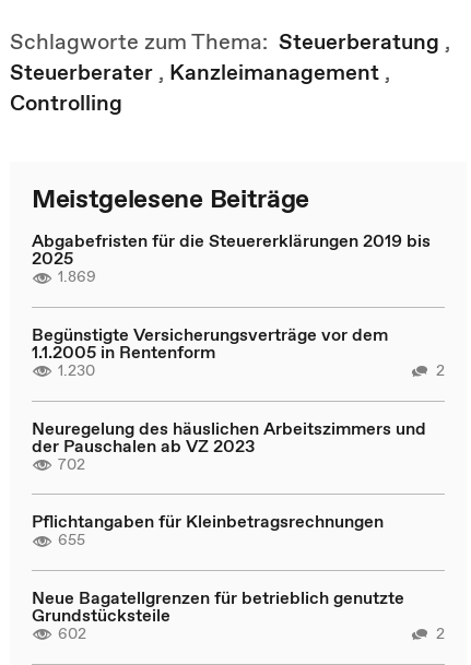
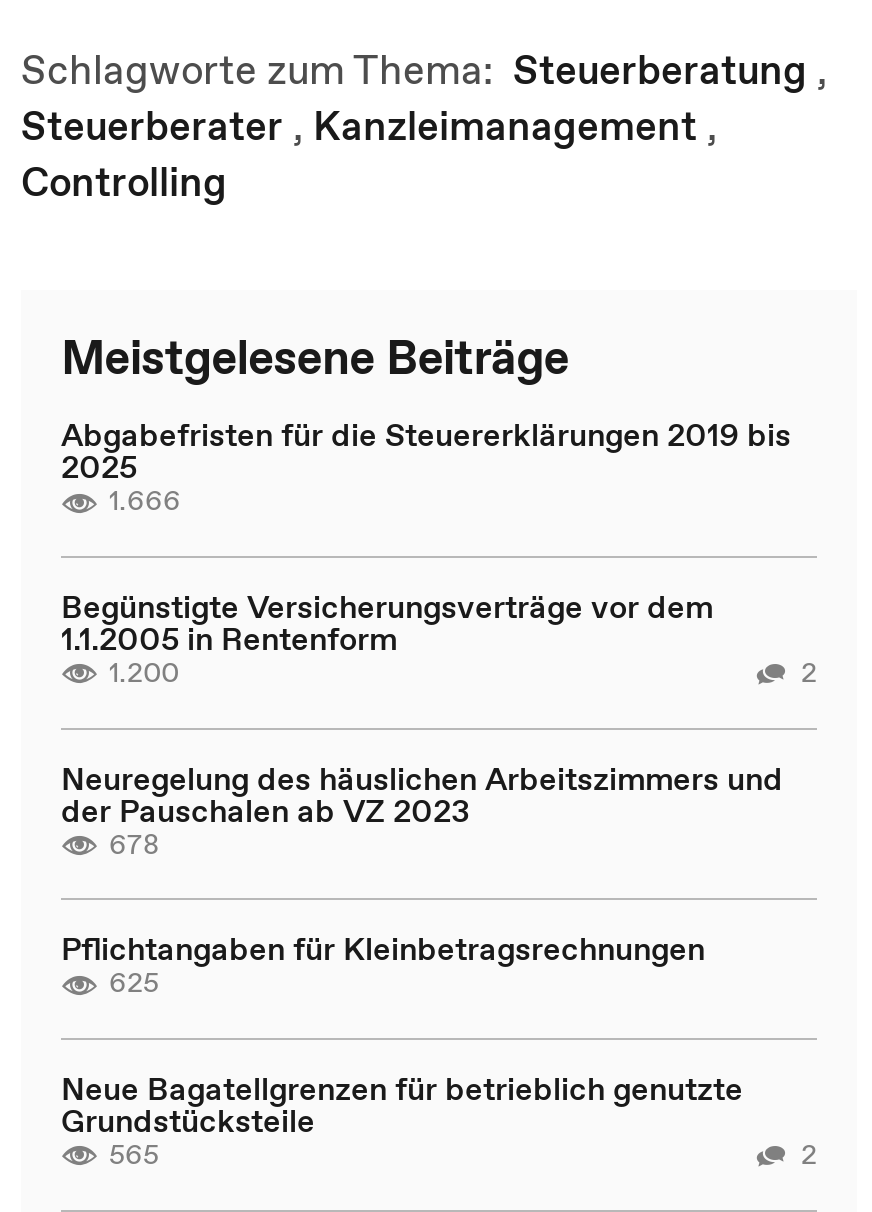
[58,265,96,287] 1.869 -> [109,480,181,520] 1.666
[58,359,95,381] 1.230 -> [109,651,179,691] 1.200
[58,453,85,474] 702 -> [109,823,159,863] 678
[58,529,85,550] 655 -> [109,962,159,1002] 625
[58,622,86,644] 602 -> [109,1133,159,1173] 565

